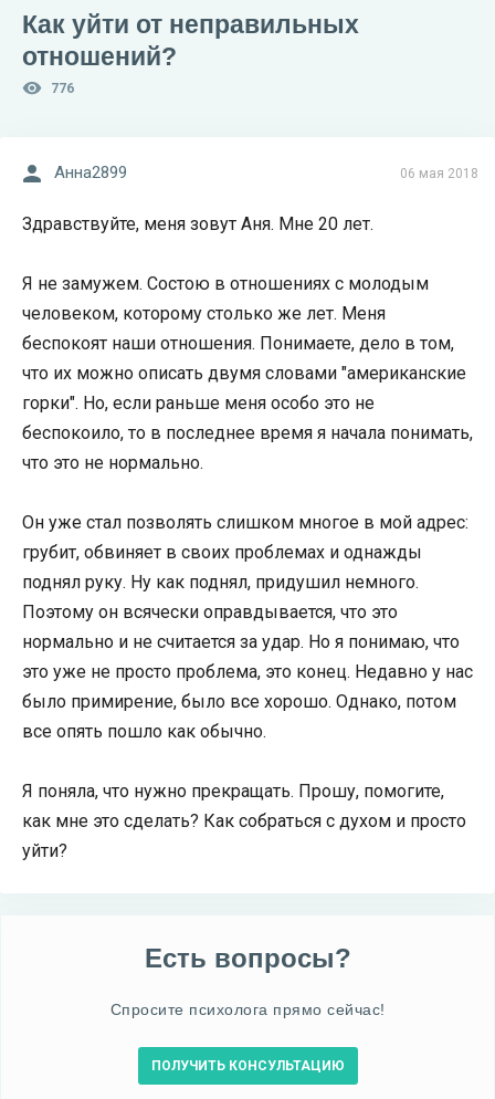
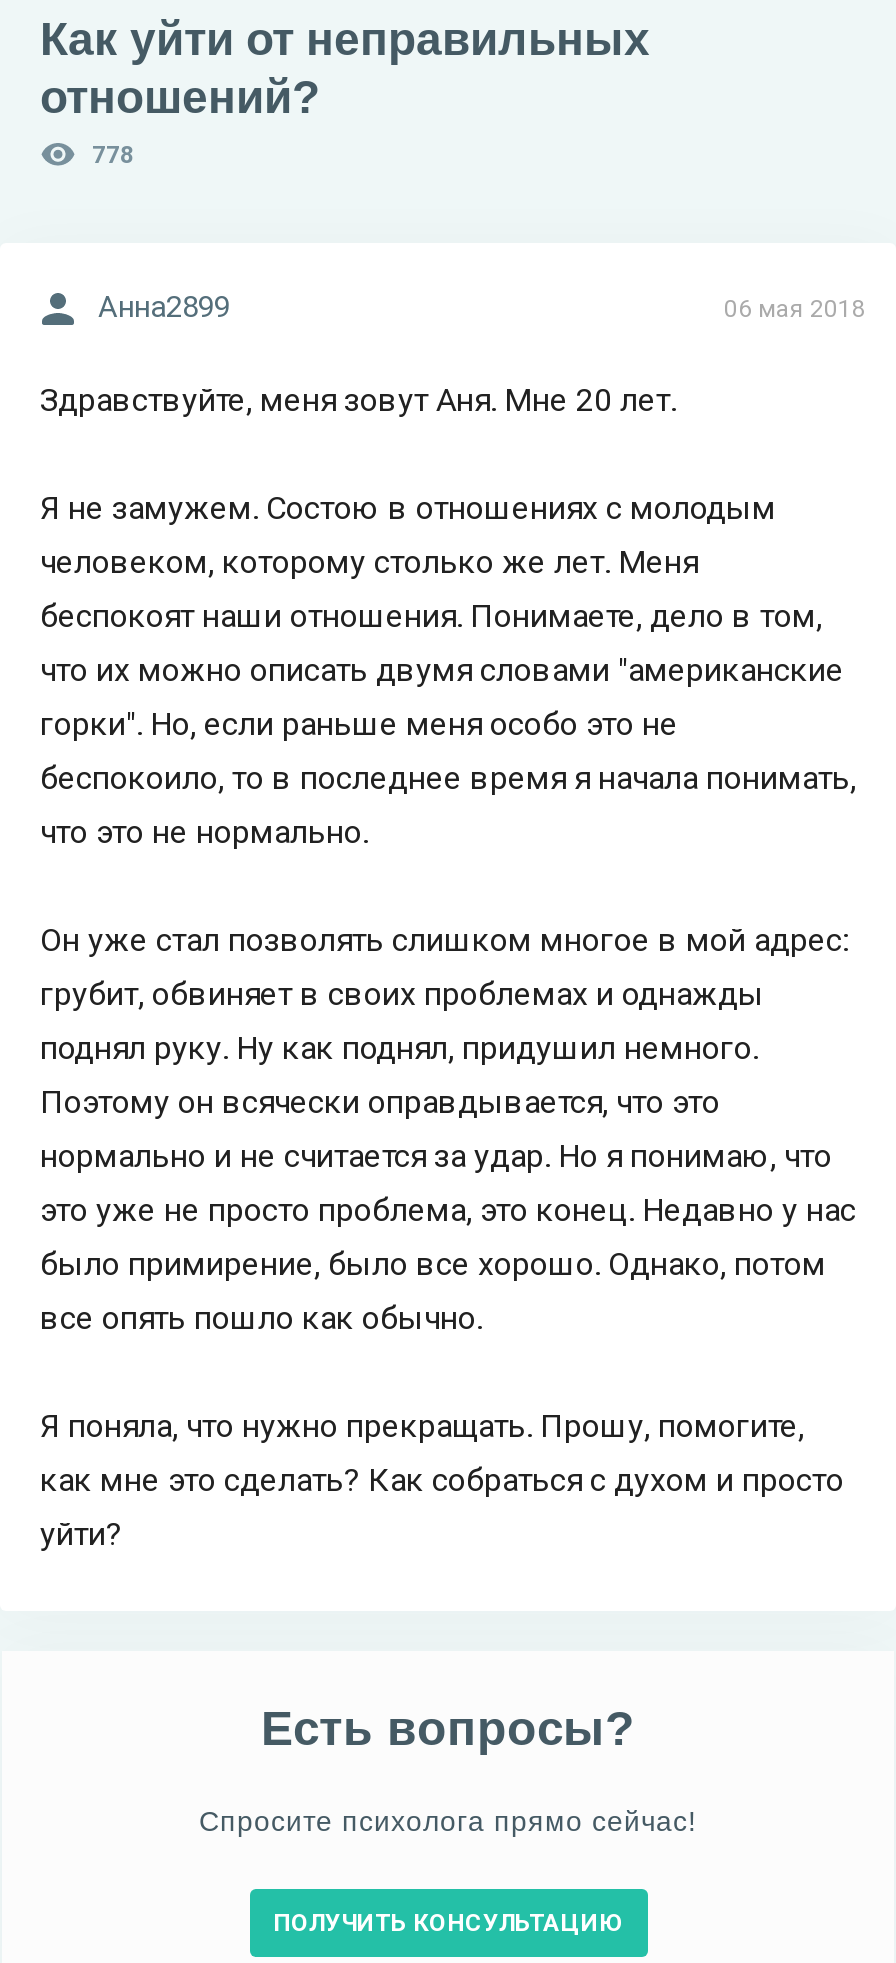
[51,81,74,96] 776 -> [92,141,134,169] 778

